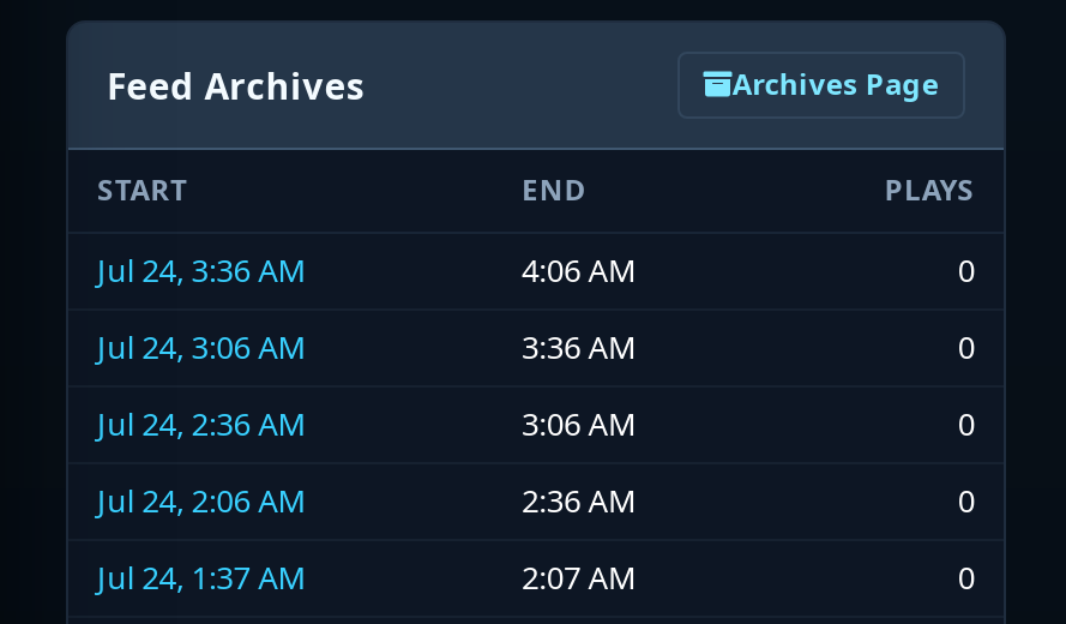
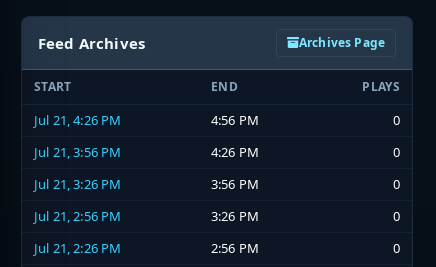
[97,249,637,293] Jul 24, 3:36 AM | 4:06 AM -> [34,111,259,129] Jul 21, 4:26 PM | 4:56 PM
[97,326,637,369] Jul 24, 3:06 AM | 3:36 AM -> [34,143,259,161] Jul 21, 3:56 PM | 4:26 PM
[97,403,637,446] Jul 24, 2:36 AM | 3:06 AM -> [34,175,259,193] Jul 21, 3:26 PM | 3:56 PM
[97,480,637,523] Jul 24, 2:06 AM | 2:36 AM -> [34,207,259,225] Jul 21, 2:56 PM | 3:26 PM
[97,557,637,600] Jul 24, 1:37 AM | 2:07 AM -> [34,239,259,257] Jul 21, 2:26 PM | 2:56 PM

